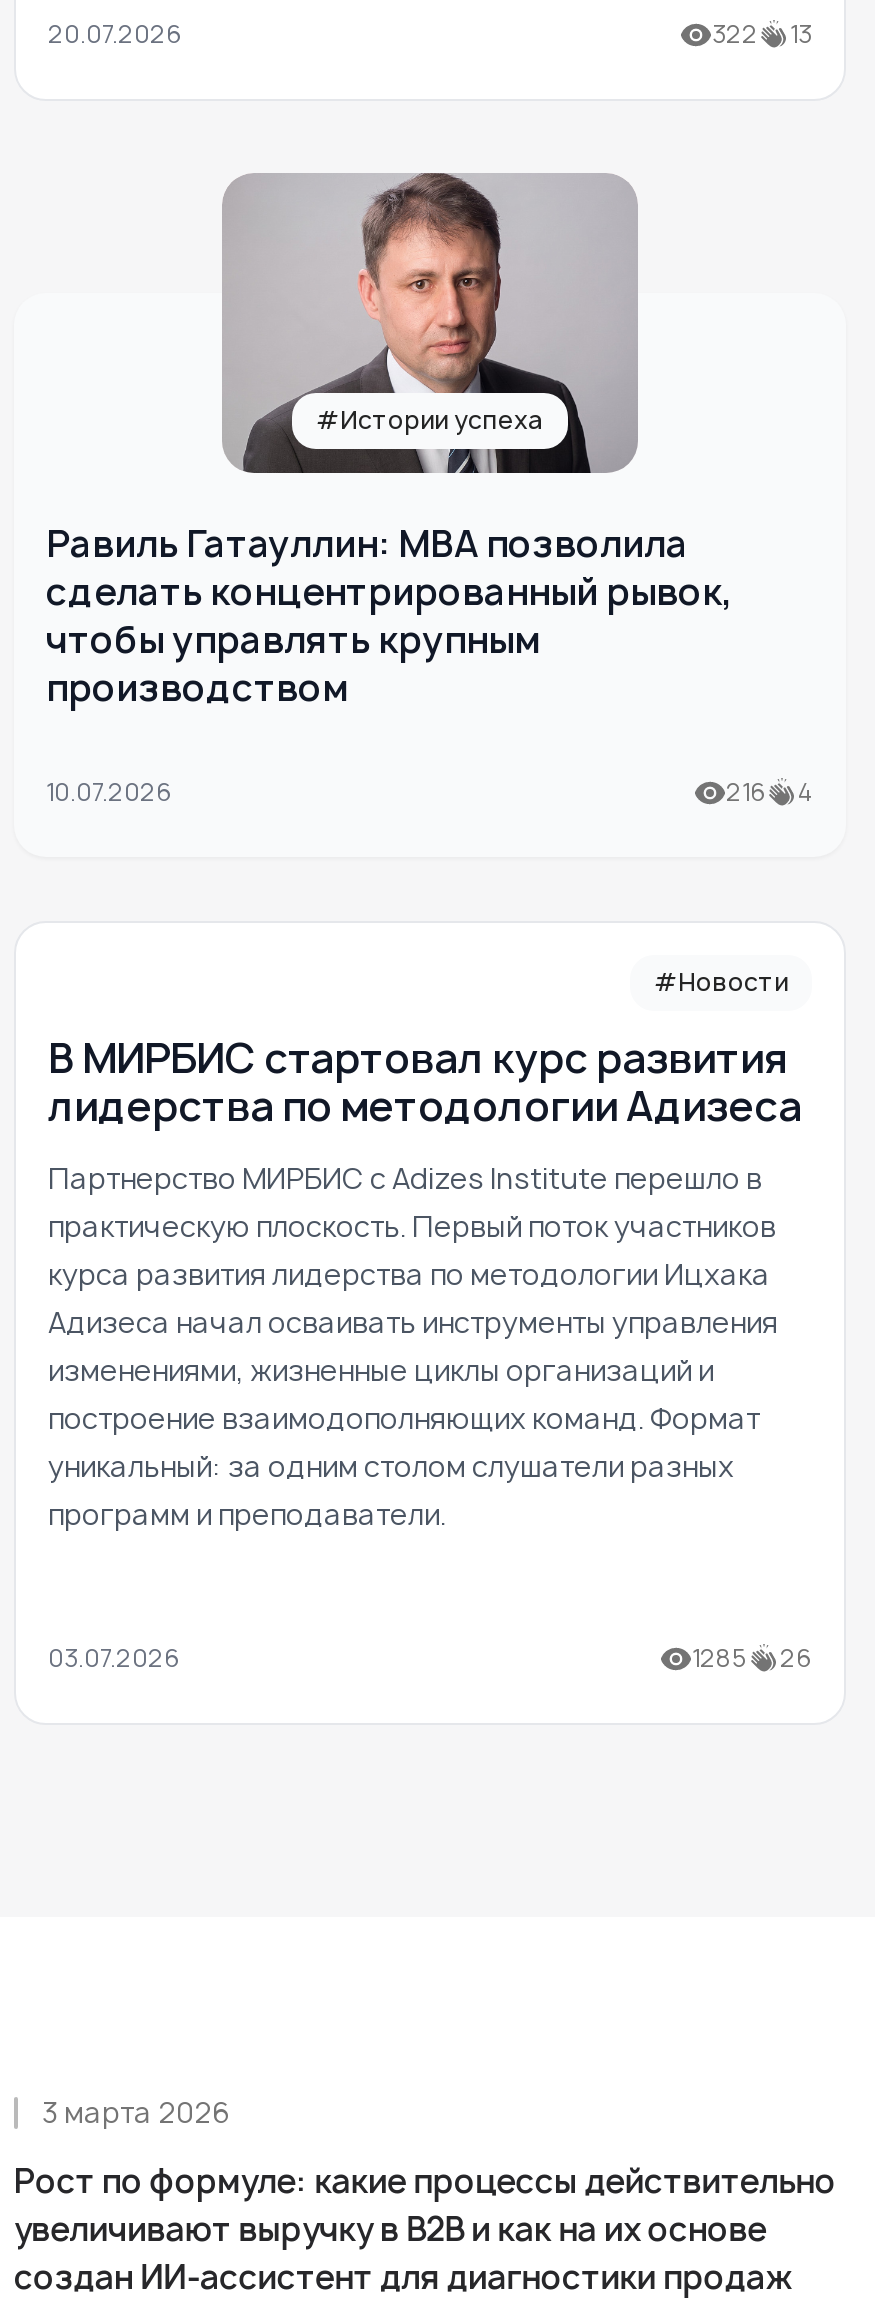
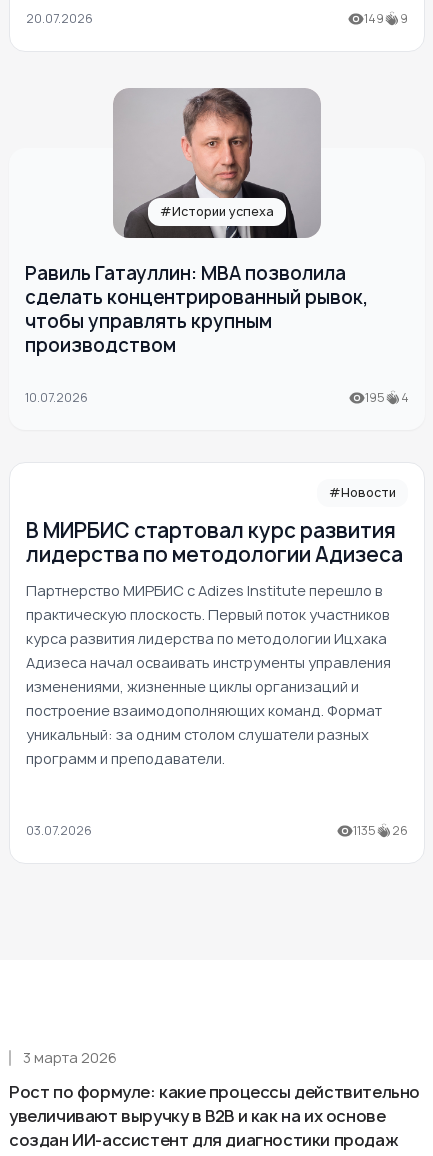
[712,17,758,51] 322 -> [364,10,384,27] 149
[790,17,812,51] 13 -> [400,10,408,27] 9
[726,775,814,809] 216 4 -> [365,389,409,406] 195 4
[692,1641,812,1675] 1285 26 -> [353,822,408,839] 1135 26

